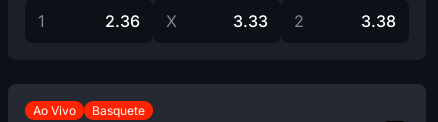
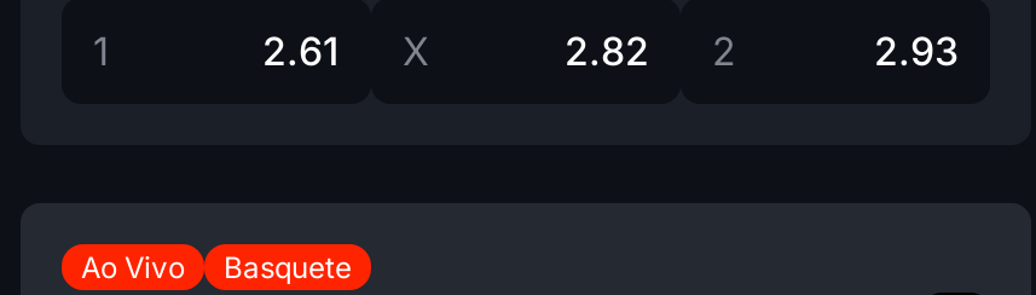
[105,11,177,31] 2.36 X -> [262,27,429,75] 2.61 X
[233,11,304,31] 3.33 2 -> [565,27,736,75] 2.82 2
[361,11,396,31] 3.38 -> [874,27,959,75] 2.93

